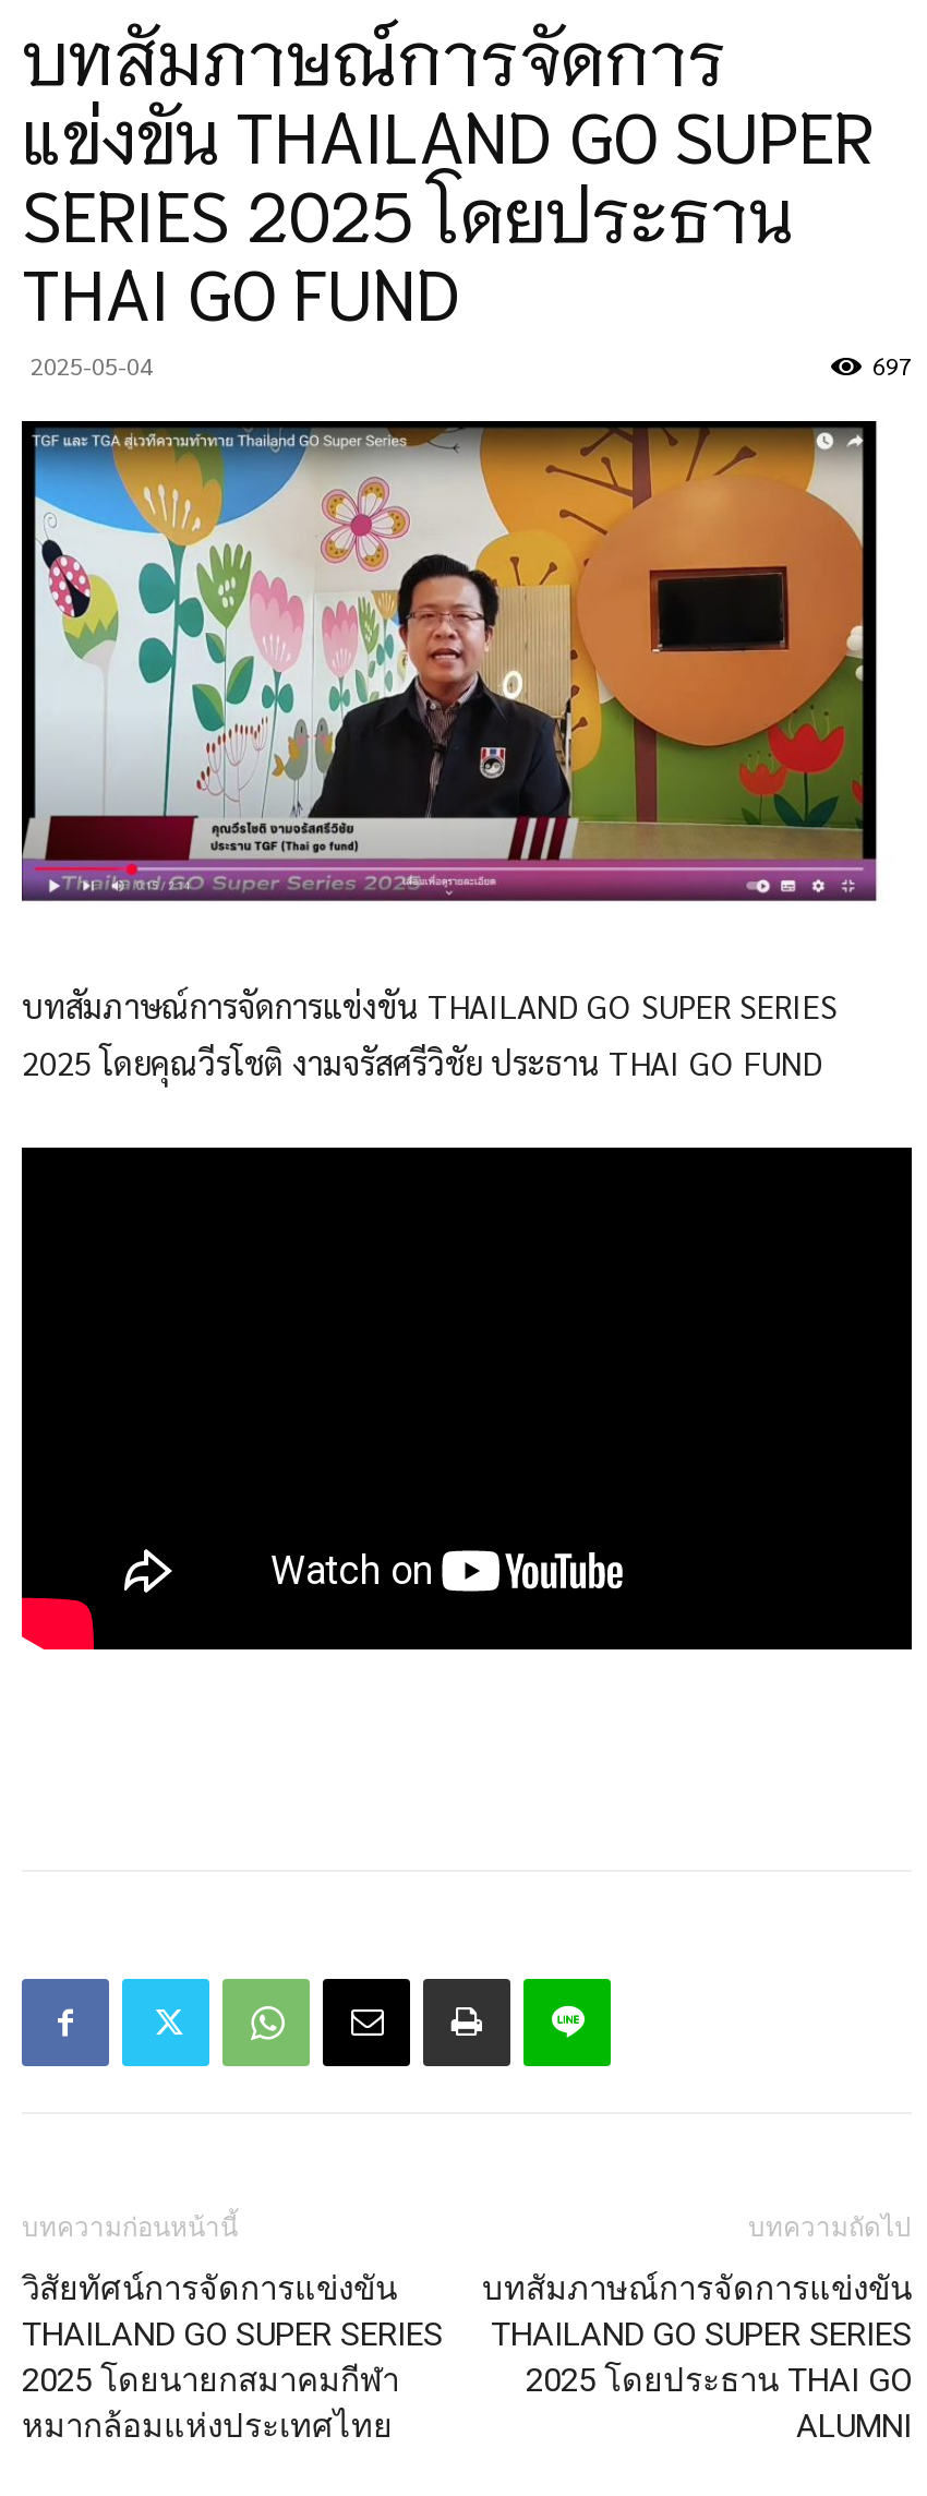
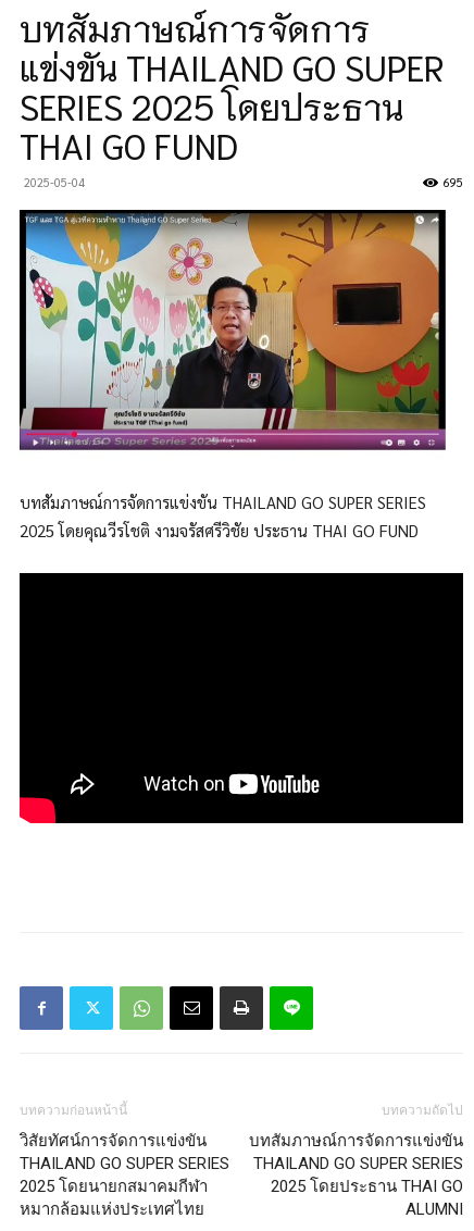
[872,349,912,382] 697 -> [444,174,463,190] 695

